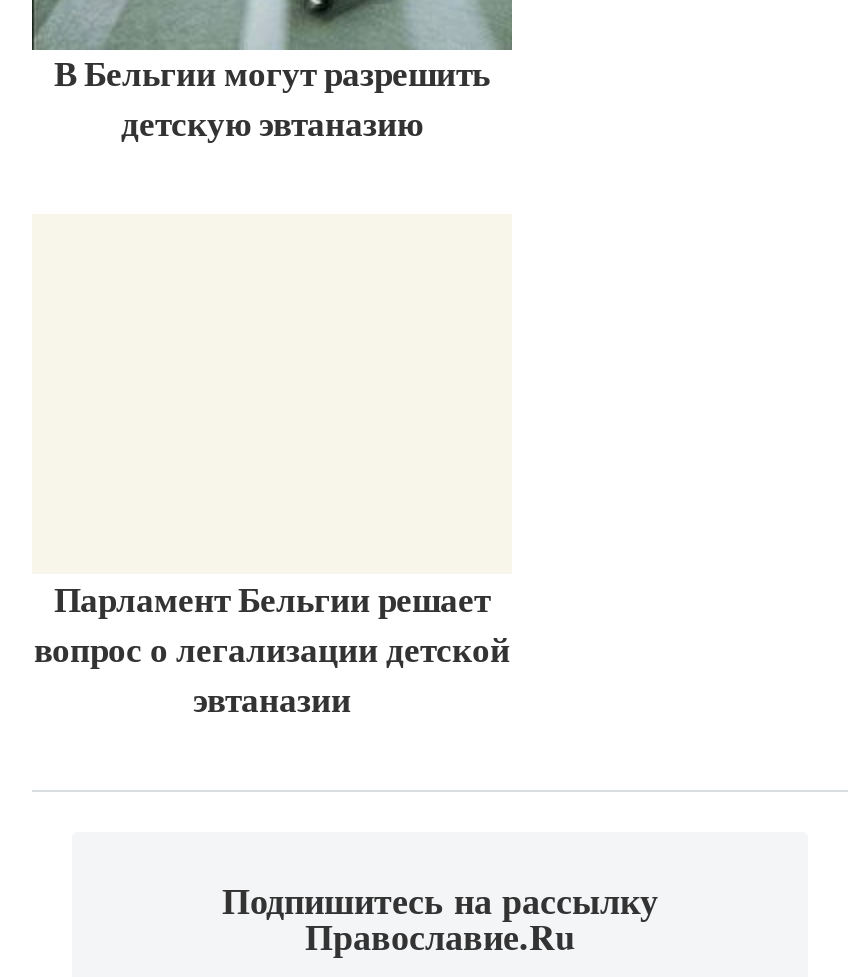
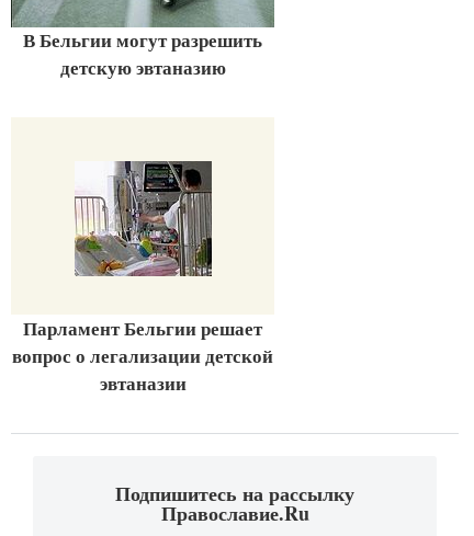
none -> [74,160,213,277] [image]

